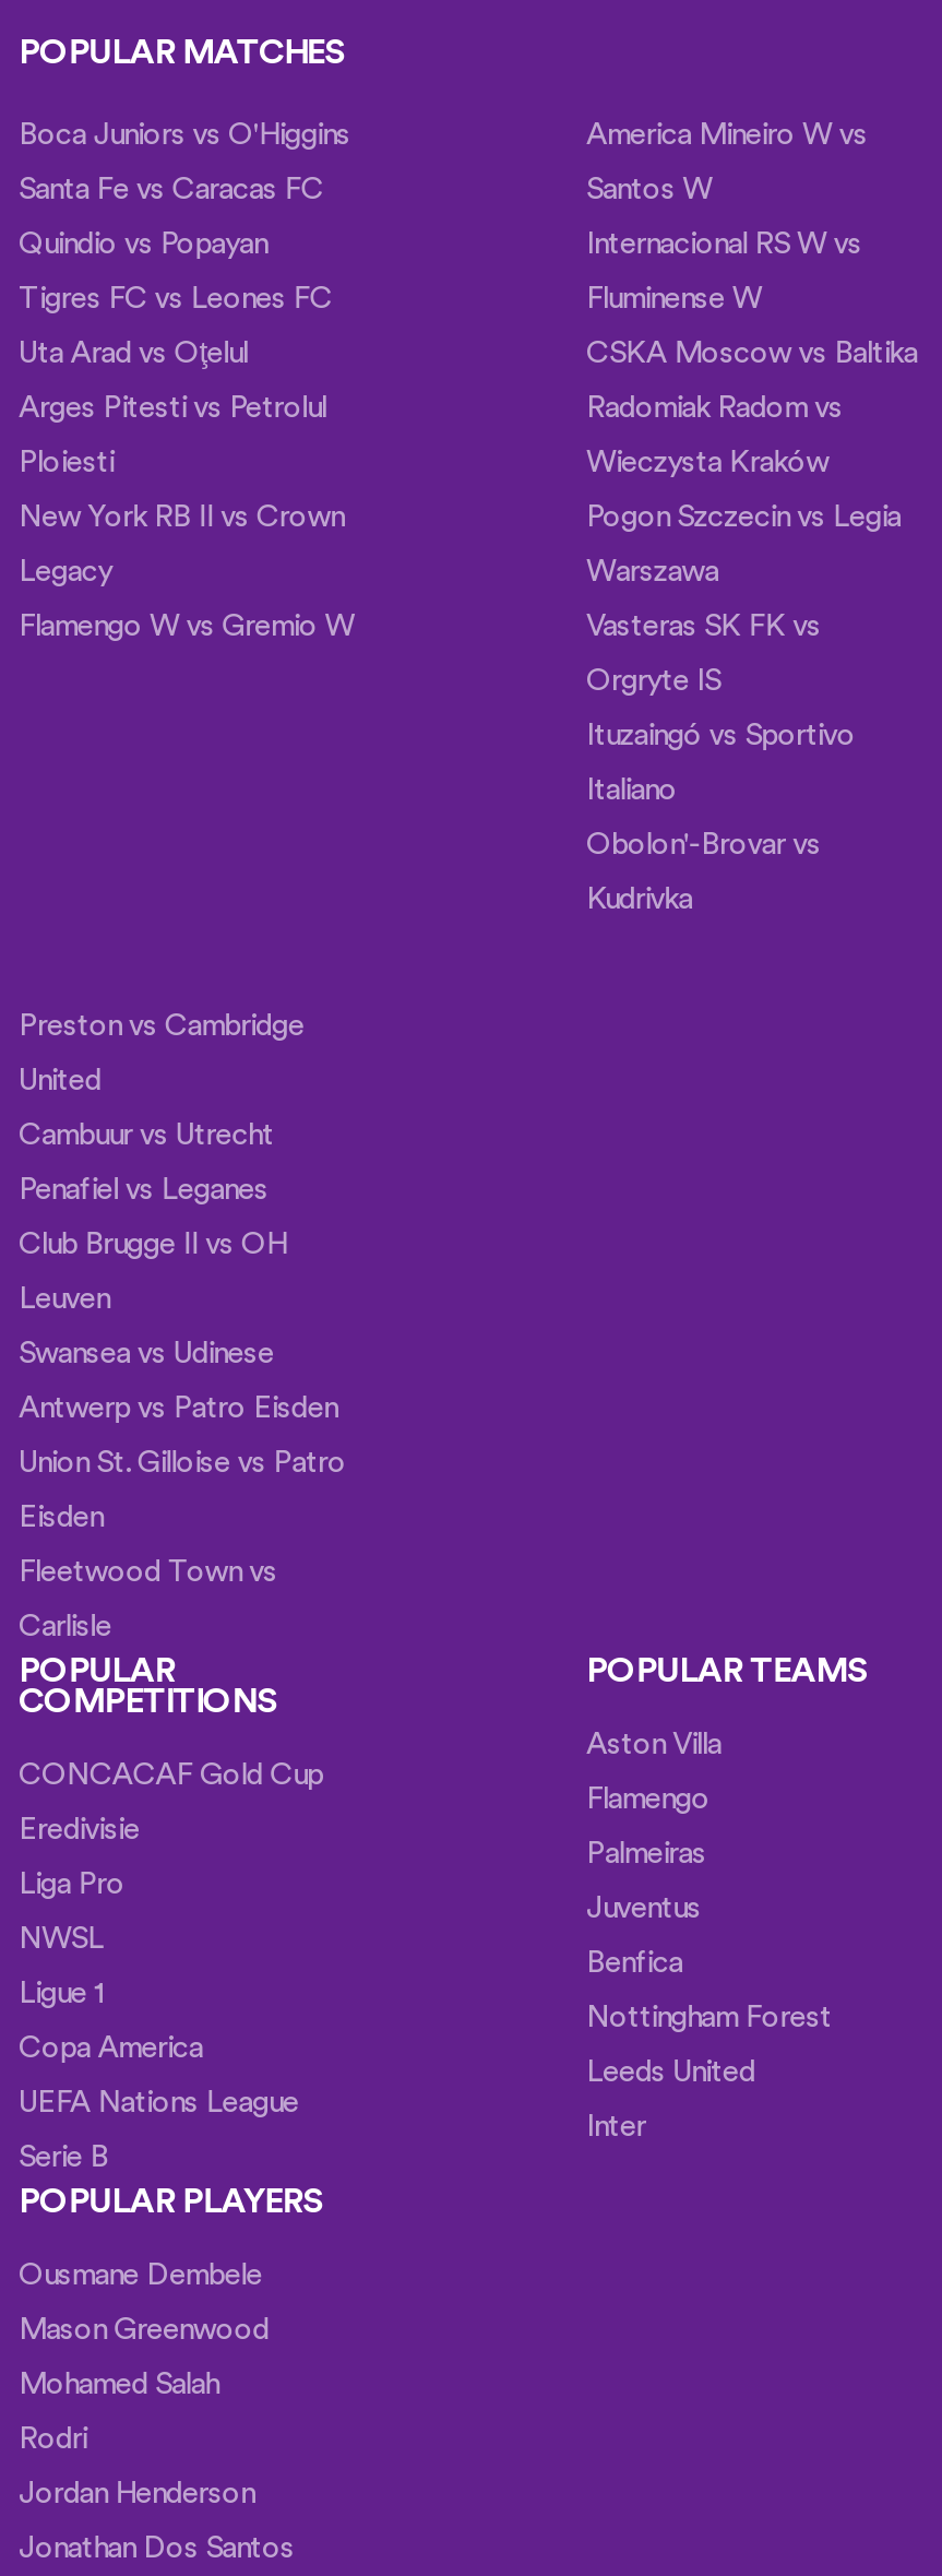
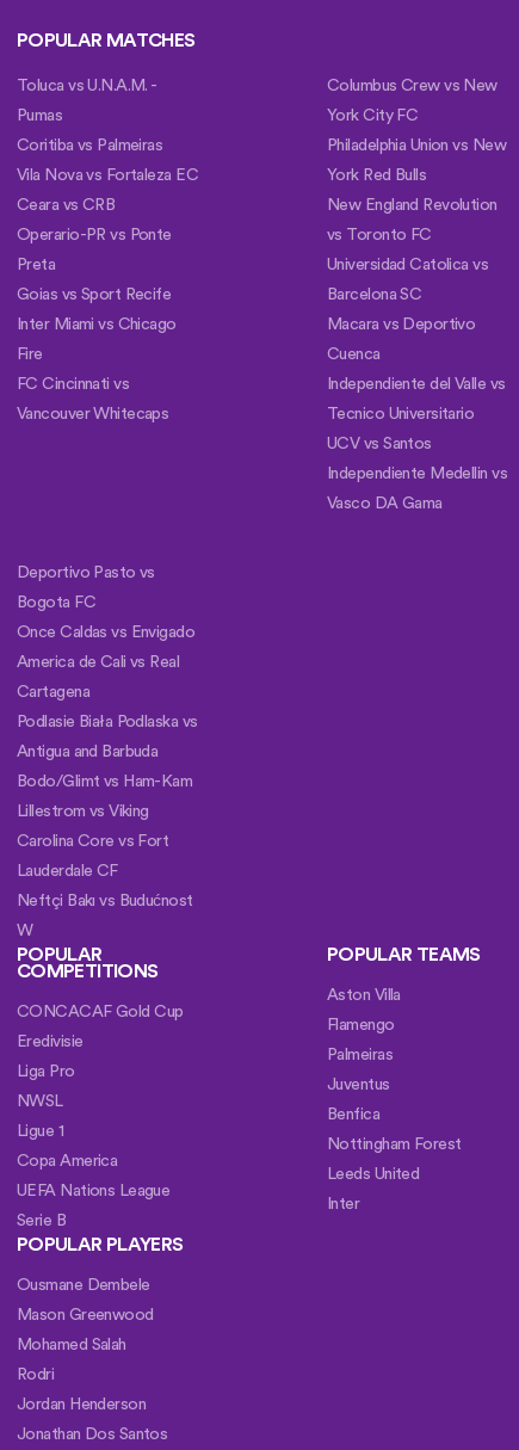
[19,120,354,642] Boca Juniors vs O'Higgins | Santa Fe vs Caracas FC | Quindio vs Popayan | Tigres FC vs Leones FC | Uta Arad vs Oţelul | Arges Pitesti vs Petrolul | Ploiesti | New York RB II vs Crown | Legacy | Flamengo W vs Gremio W -> [17,78,198,422] Toluca vs U.N.A.M. - | Pumas | Coritiba vs Palmeiras | Vila Nova vs Fortaleza EC | Ceara vs CRB | Operario-PR vs Ponte | Preta | Goias vs Sport Recife | Inter Miami vs Chicago | Fire | FC Cincinnati vs | Vancouver Whitecaps
[586,120,917,915] America Mineiro W vs | Santos W | Internacional RS W vs | Fluminense W | CSKA Moscow vs Baltika | Radomiak Radom vs | Wieczysta Kraków | Pogon Szczecin vs Legia | Warszawa | Vasteras SK FK vs | Orgryte IS | Ituzaingó vs Sportivo | Italiano | Obolon'-Brovar vs | Kudrivka -> [327,78,507,512] Columbus Crew vs New | York City FC | Philadelphia Union vs New | York Red Bulls | New England Revolution | vs Toronto FC | Universidad Catolica vs | Barcelona SC | Macara vs Deportivo | Cuenca | Independiente del Valle vs | Tecnico Universitario | UCV vs Santos | Independiente Medellin vs | Vasco DA Gama
[19,1011,346,1642] Preston vs Cambridge | United | Cambuur vs Utrecht | Penafiel vs Leganes | Club Brugge II vs OH | Leuven | Swansea vs Udinese | Antwerp vs Patro Eisden | Union St. Gilloise vs Patro | Eisden | Fleetwood Town vs | Carlisle -> [17,564,197,939] Deportivo Pasto vs | Bogota FC | Once Caldas vs Envigado | America de Cali vs Real | Cartagena | Podlasie Biała Podlaska vs | Antigua and Barbuda | Bodo/Glimt vs Ham-Kam | Lillestrom vs Viking | Carolina Core vs Fort | Lauderdale CF | Neftçi Bakı vs Budućnost | W

